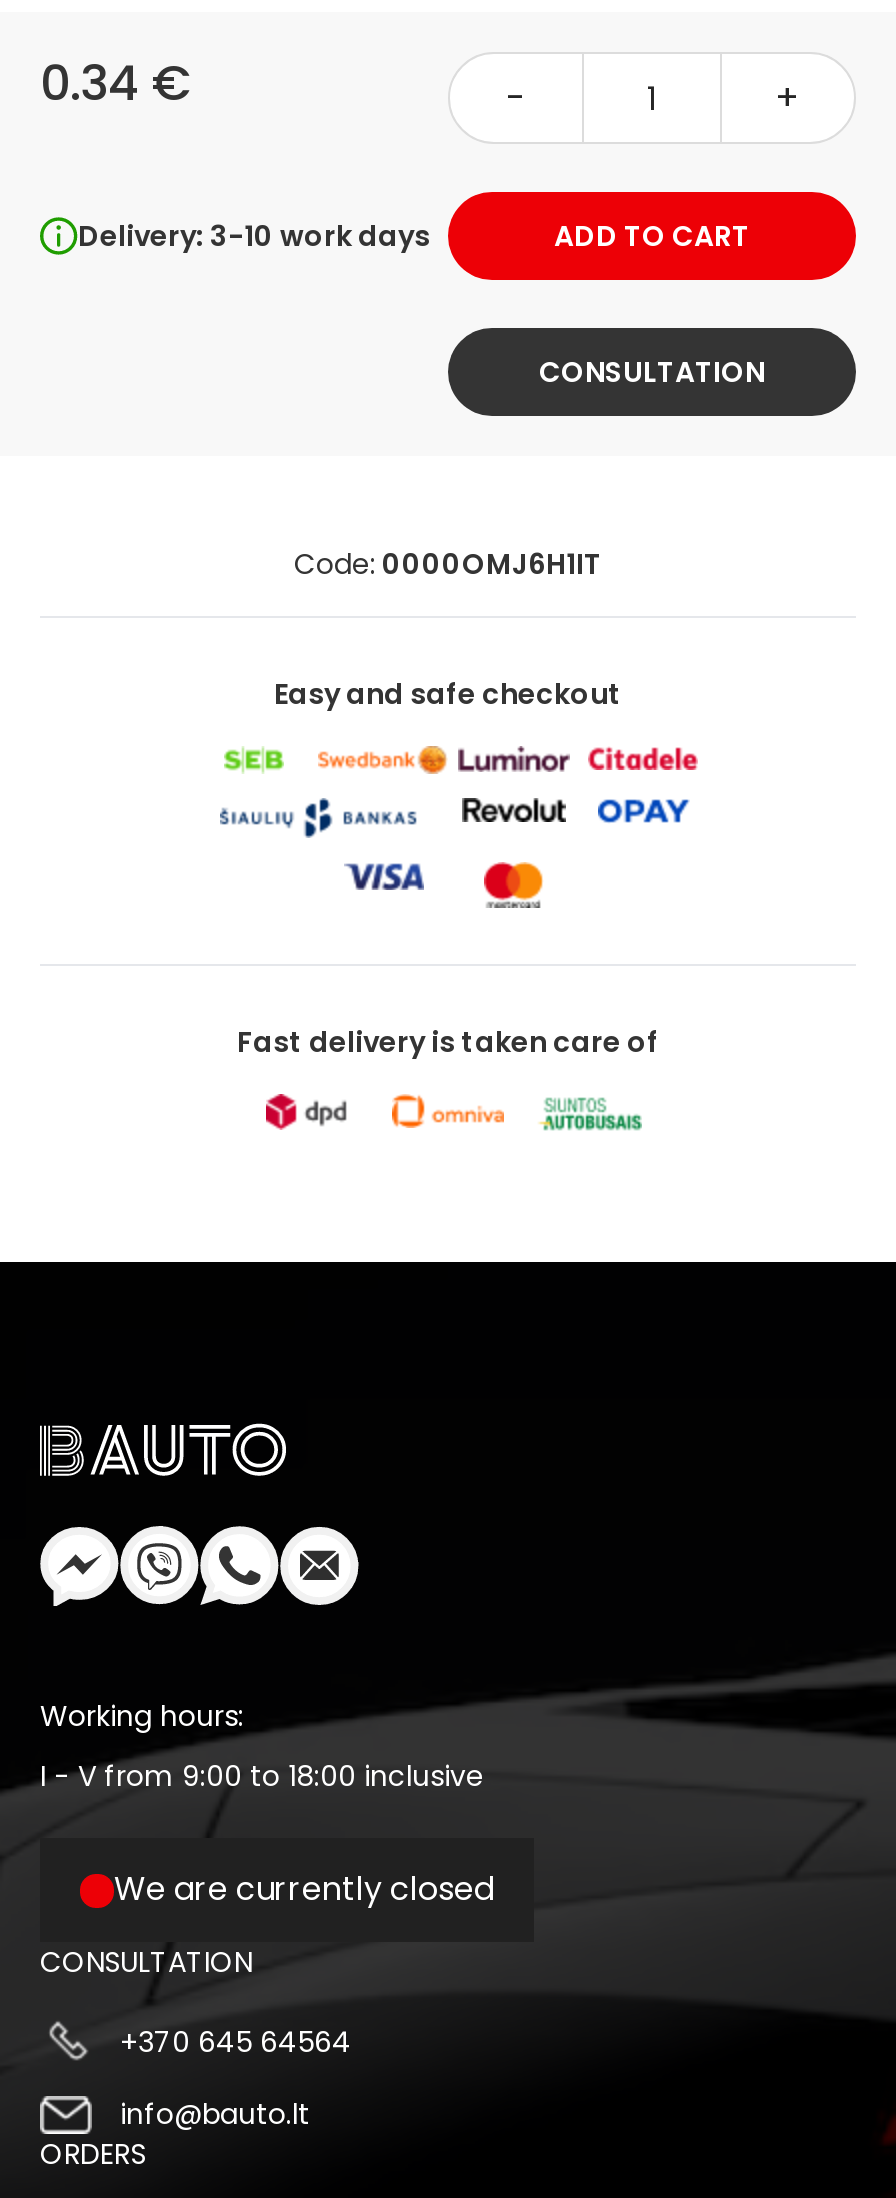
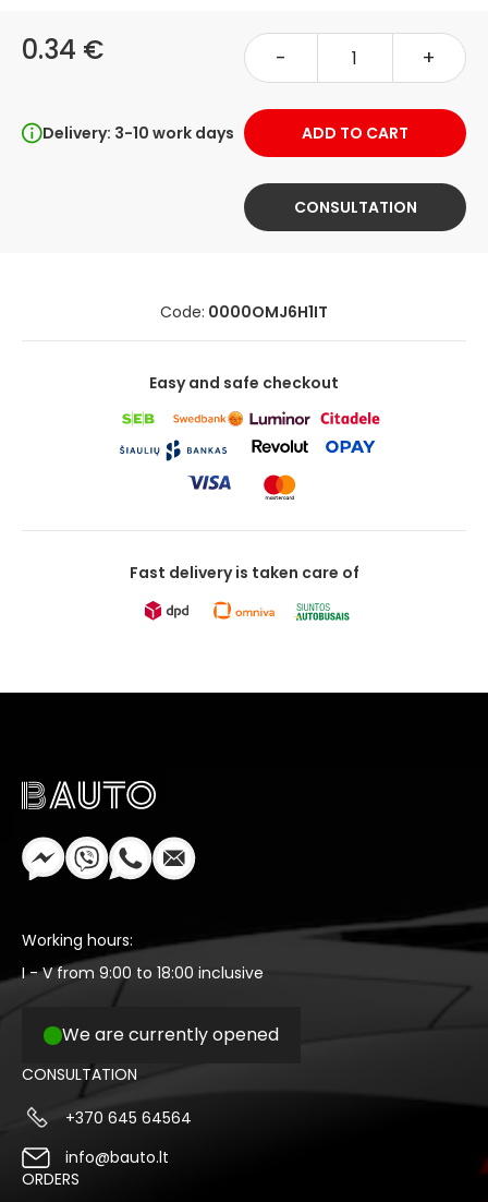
[114,1866,494,1912] We are currently closed -> [62,1022,279,1047] We are currently opened

